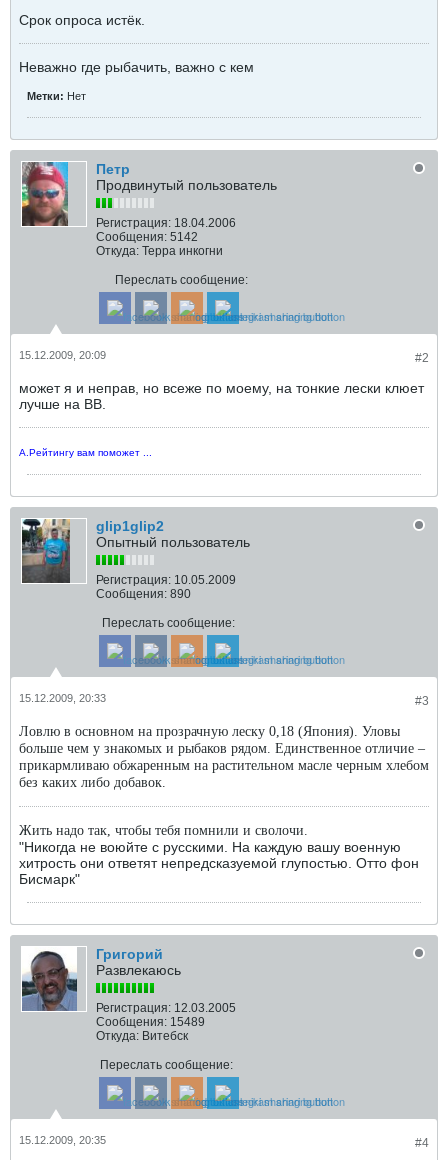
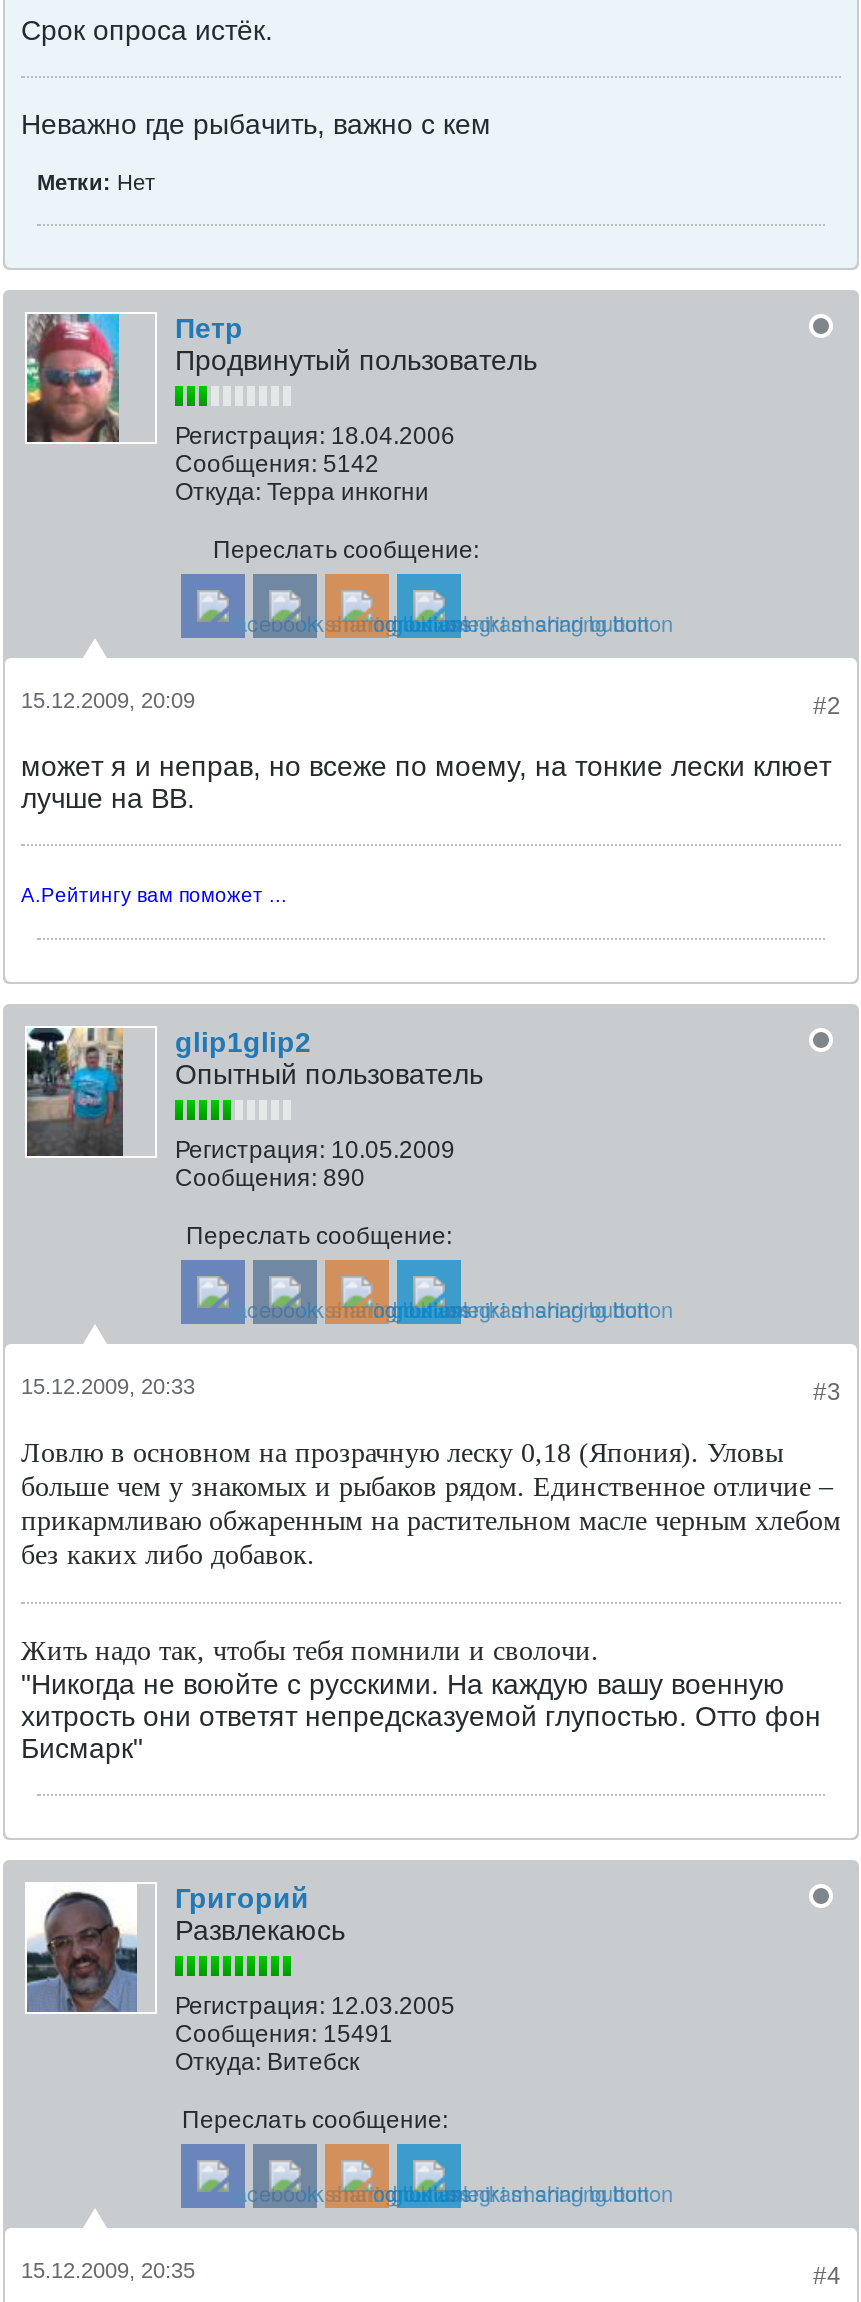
[96,1015,205,1029] Сообщения: 15489 -> [175,2020,393,2048] Сообщения: 15491

